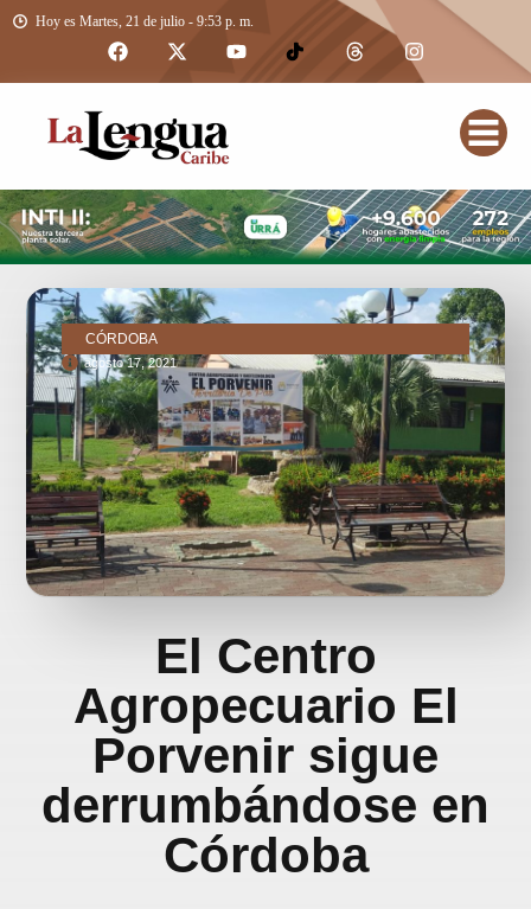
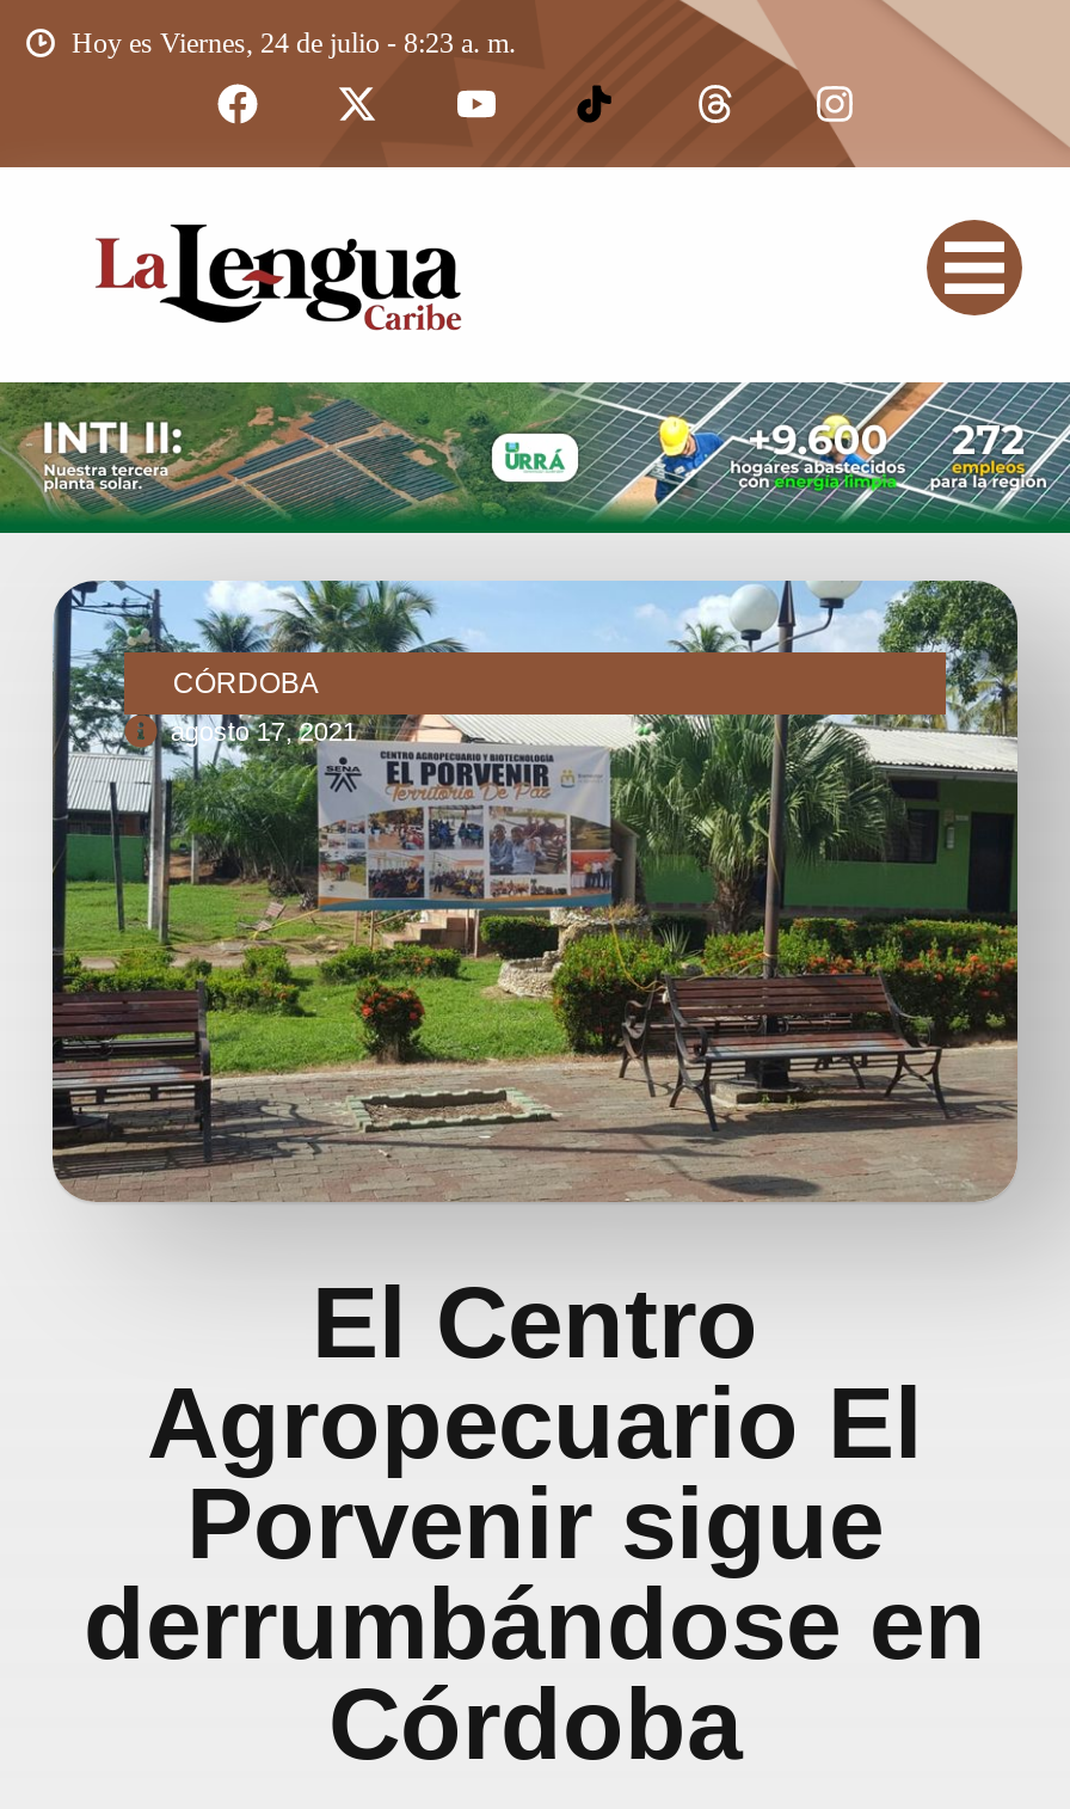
[36,13,254,30] Hoy es Martes, 21 de julio - 9:53 p. m. -> [72,26,516,60] Hoy es Viernes, 24 de julio - 8:23 a. m.

